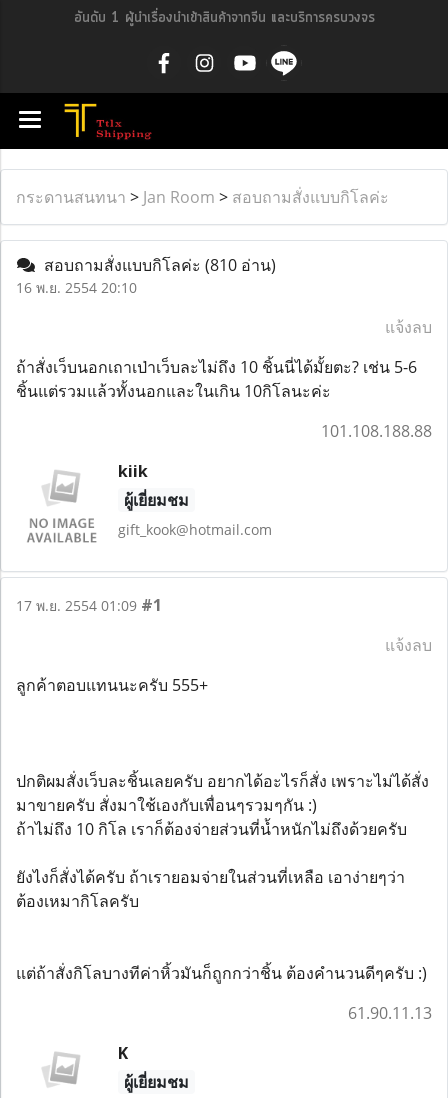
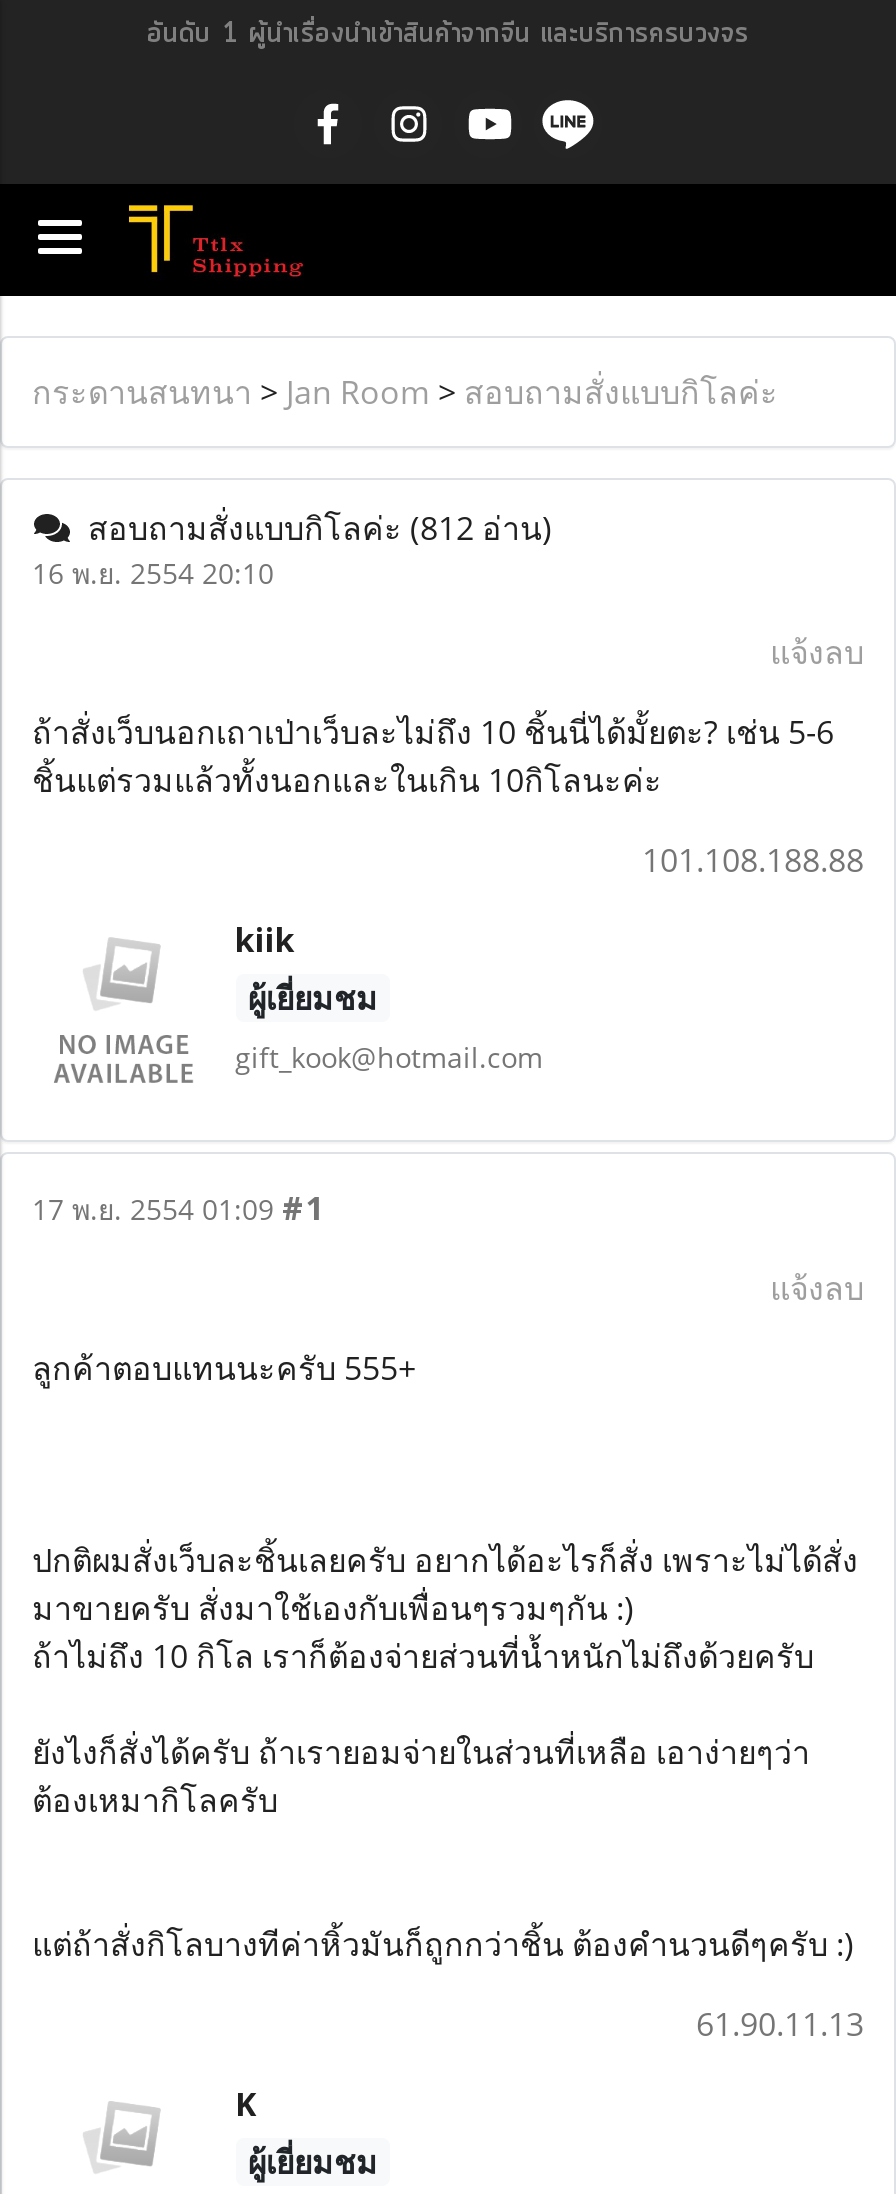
[36,254,276,276] สอบถามสั่งแบบกิโลค่ะ(810 อ่าน) -> [72,506,552,550] สอบถามสั่งแบบกิโลค่ะ(812 อ่าน)

